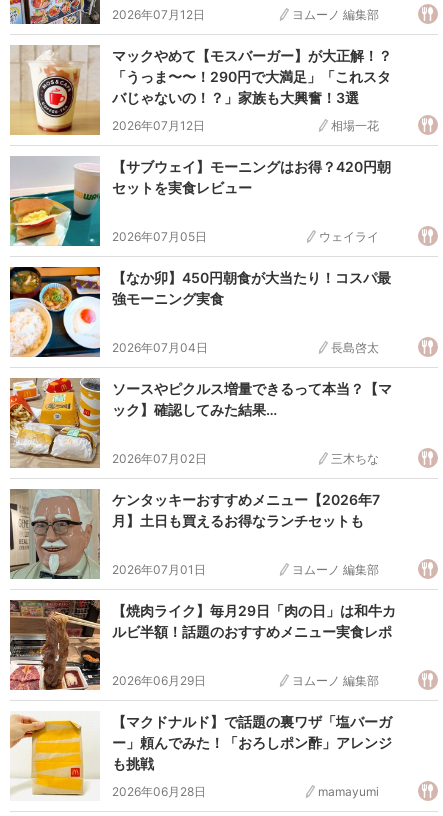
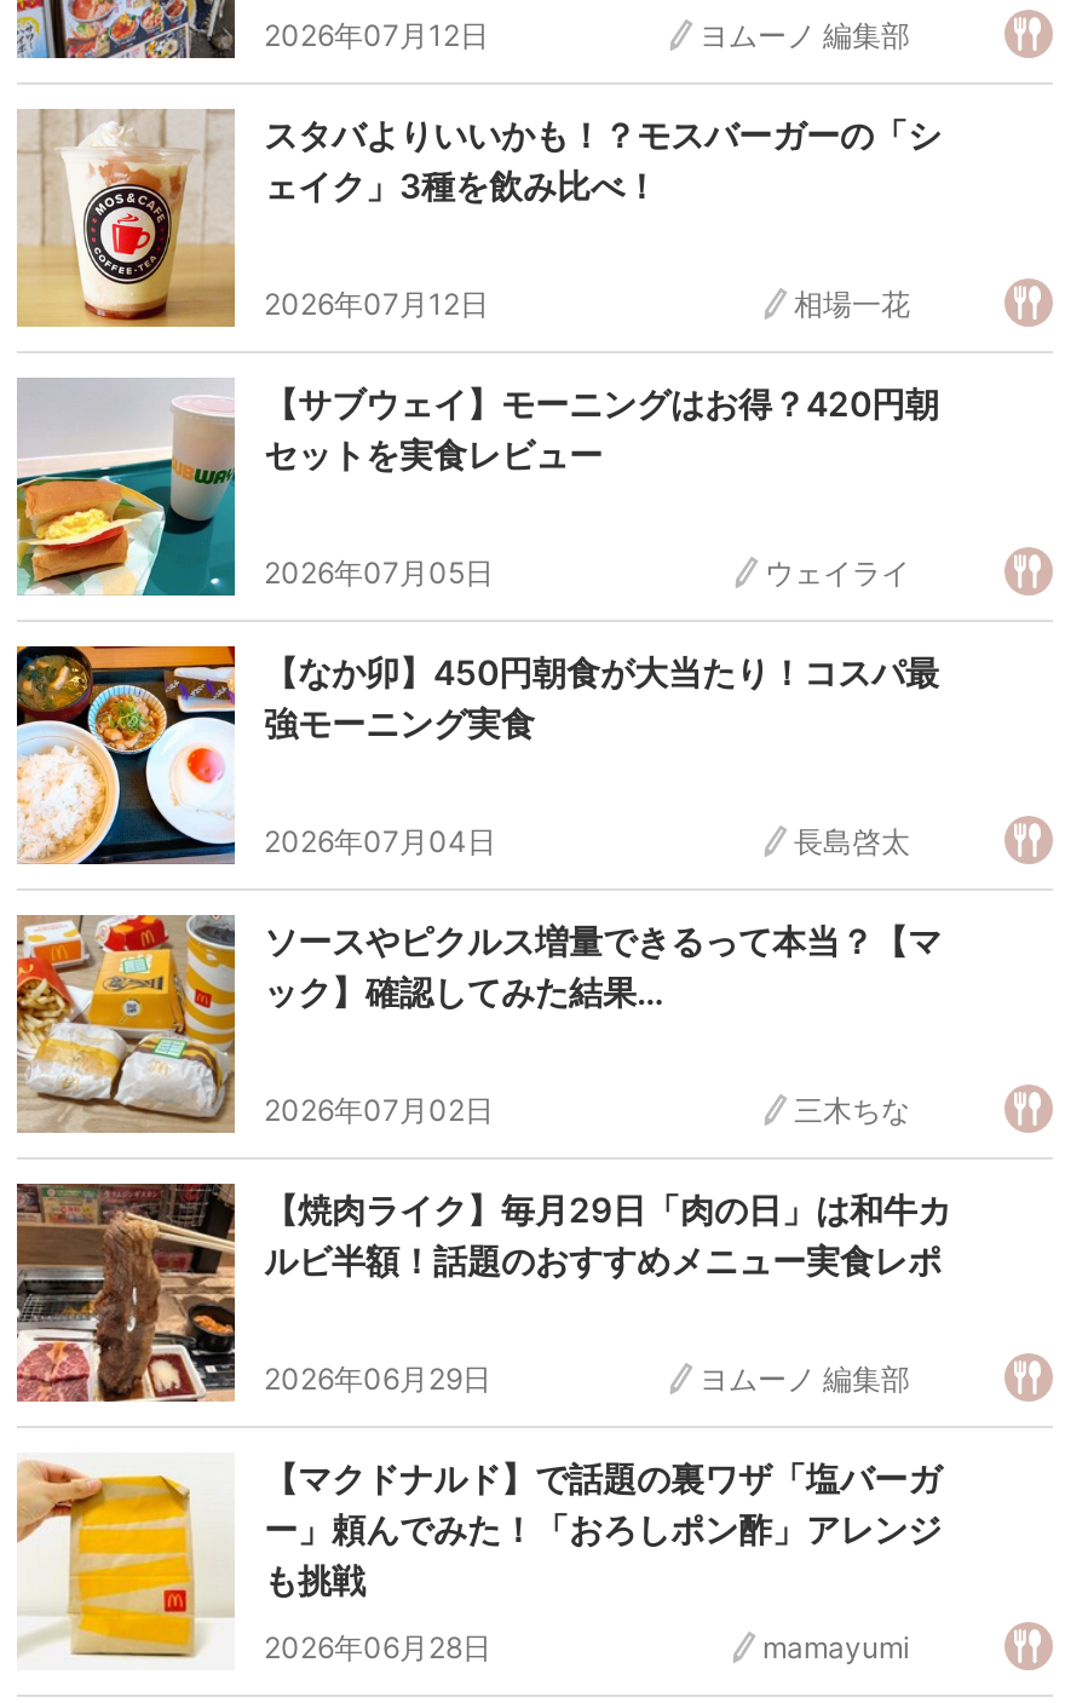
[112,47,392,106] マックやめて【モスバーガー】が大正解！？ | 「うっま〜〜！290円で大満足」「これスタ | バじゃないの！？」家族も大興奮！3選 -> [264,114,942,206] スタバよりいいかも！？モスバーガーの「シ | ェイク」3種を飲み比べ！
[10,490,380,580] [image] | ケンタッキーおすすめメニュー【2026年7 | 月】土日も買えるお得なランチセットも | 2026年07月01日 | ヨムーノ 編集部 -> none

